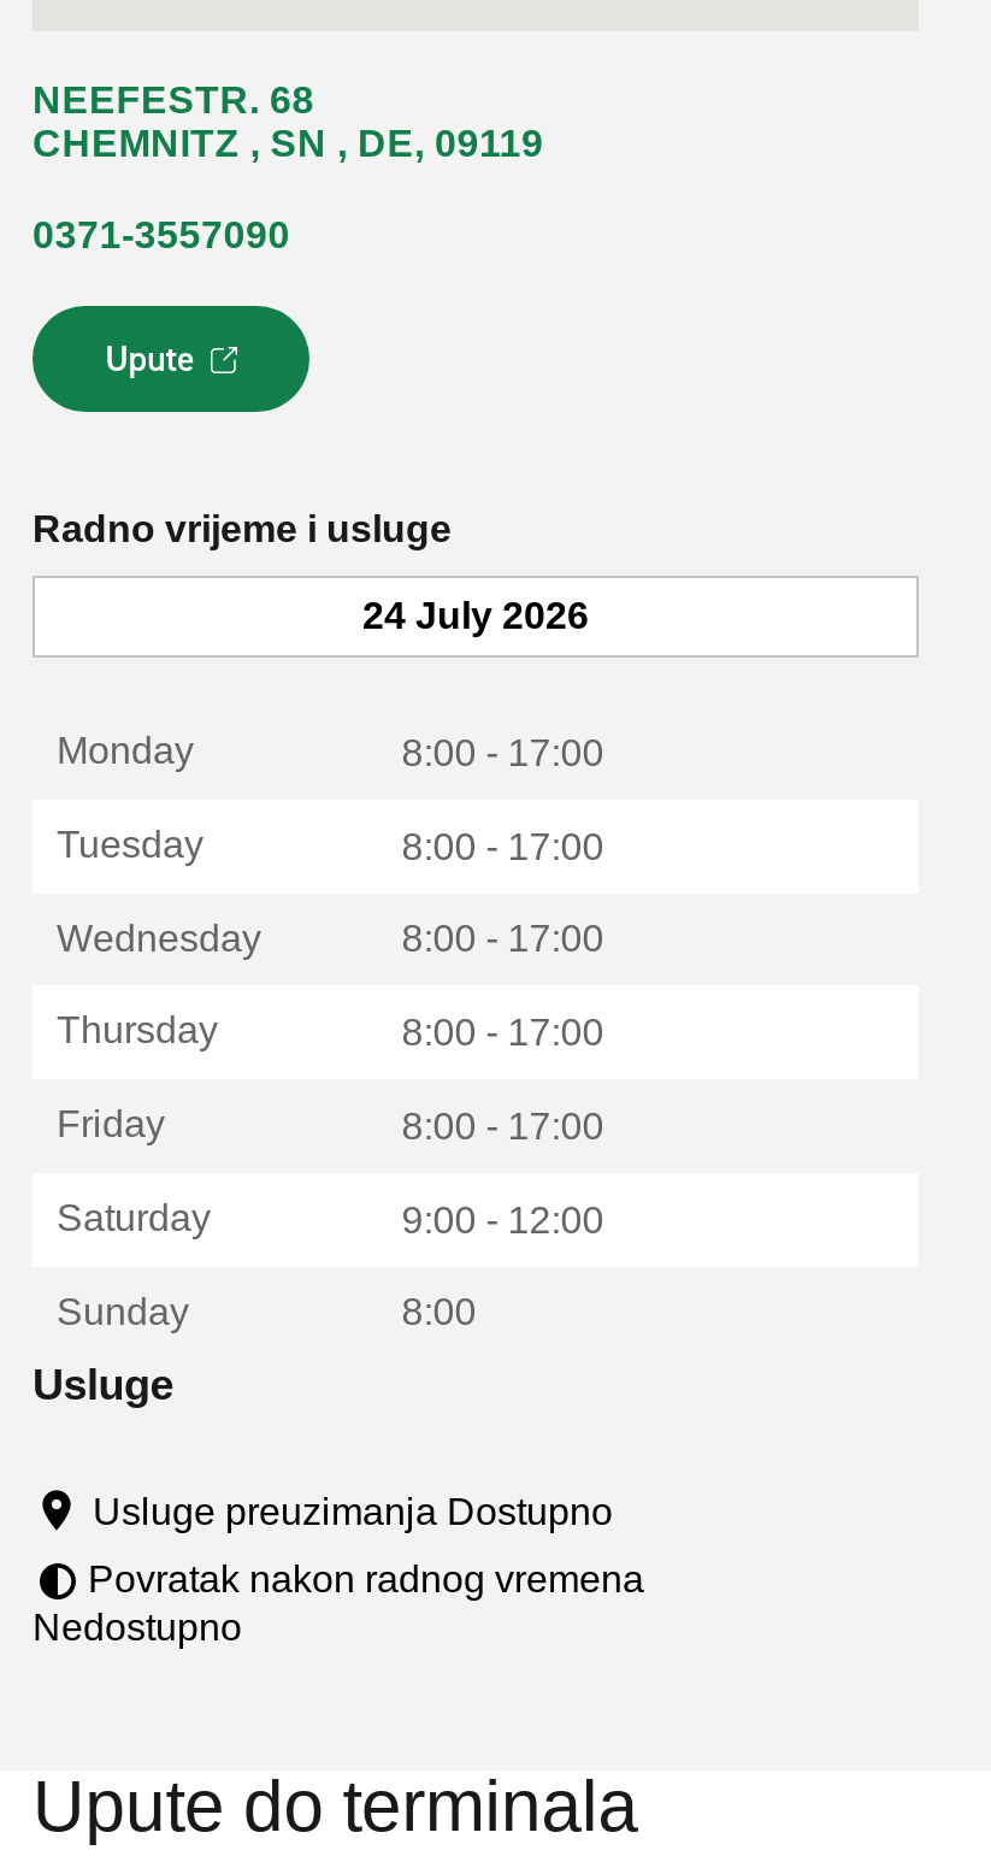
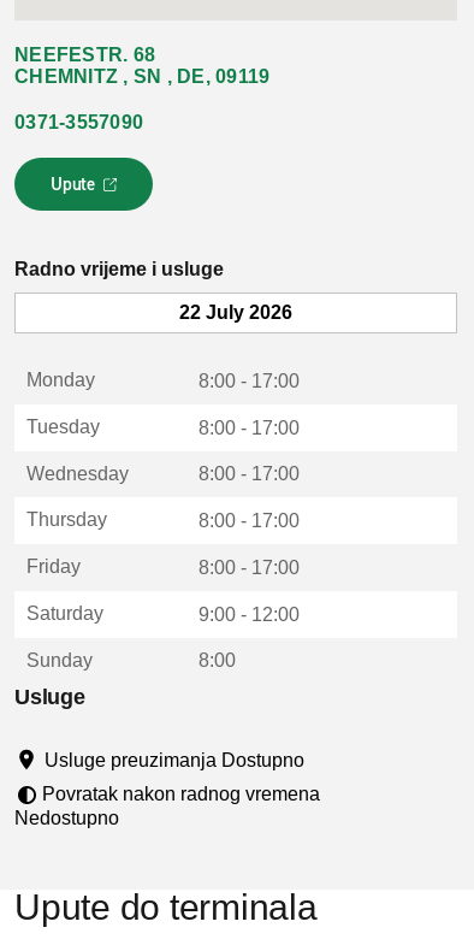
[362,595,589,636] 24 July 2026 -> [179,302,292,323] 22 July 2026

